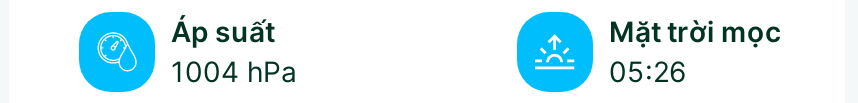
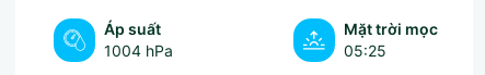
[609,54,687,88] 05:26 -> [344,41,386,60] 05:25

